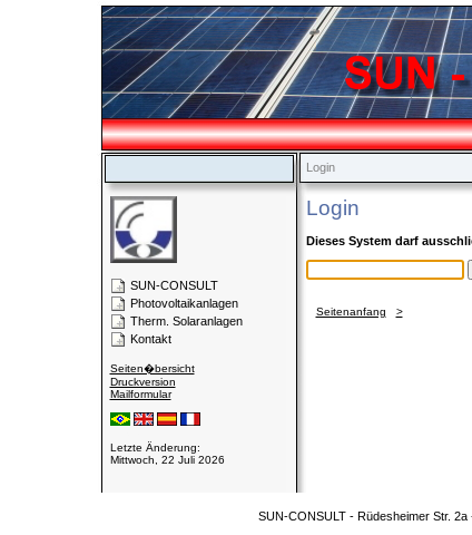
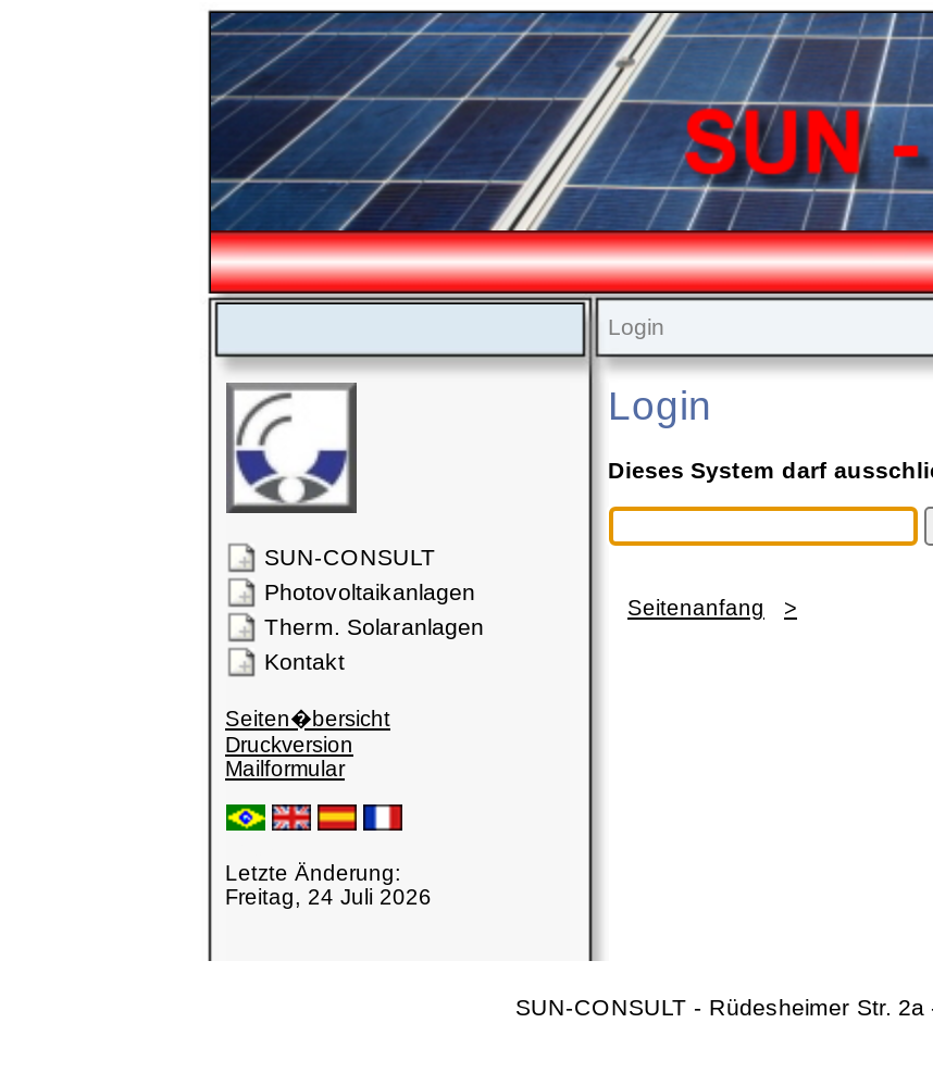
[110,454,224,466] Mittwoch, 22 Juli 2026 -> [225,885,432,909] Freitag, 24 Juli 2026

